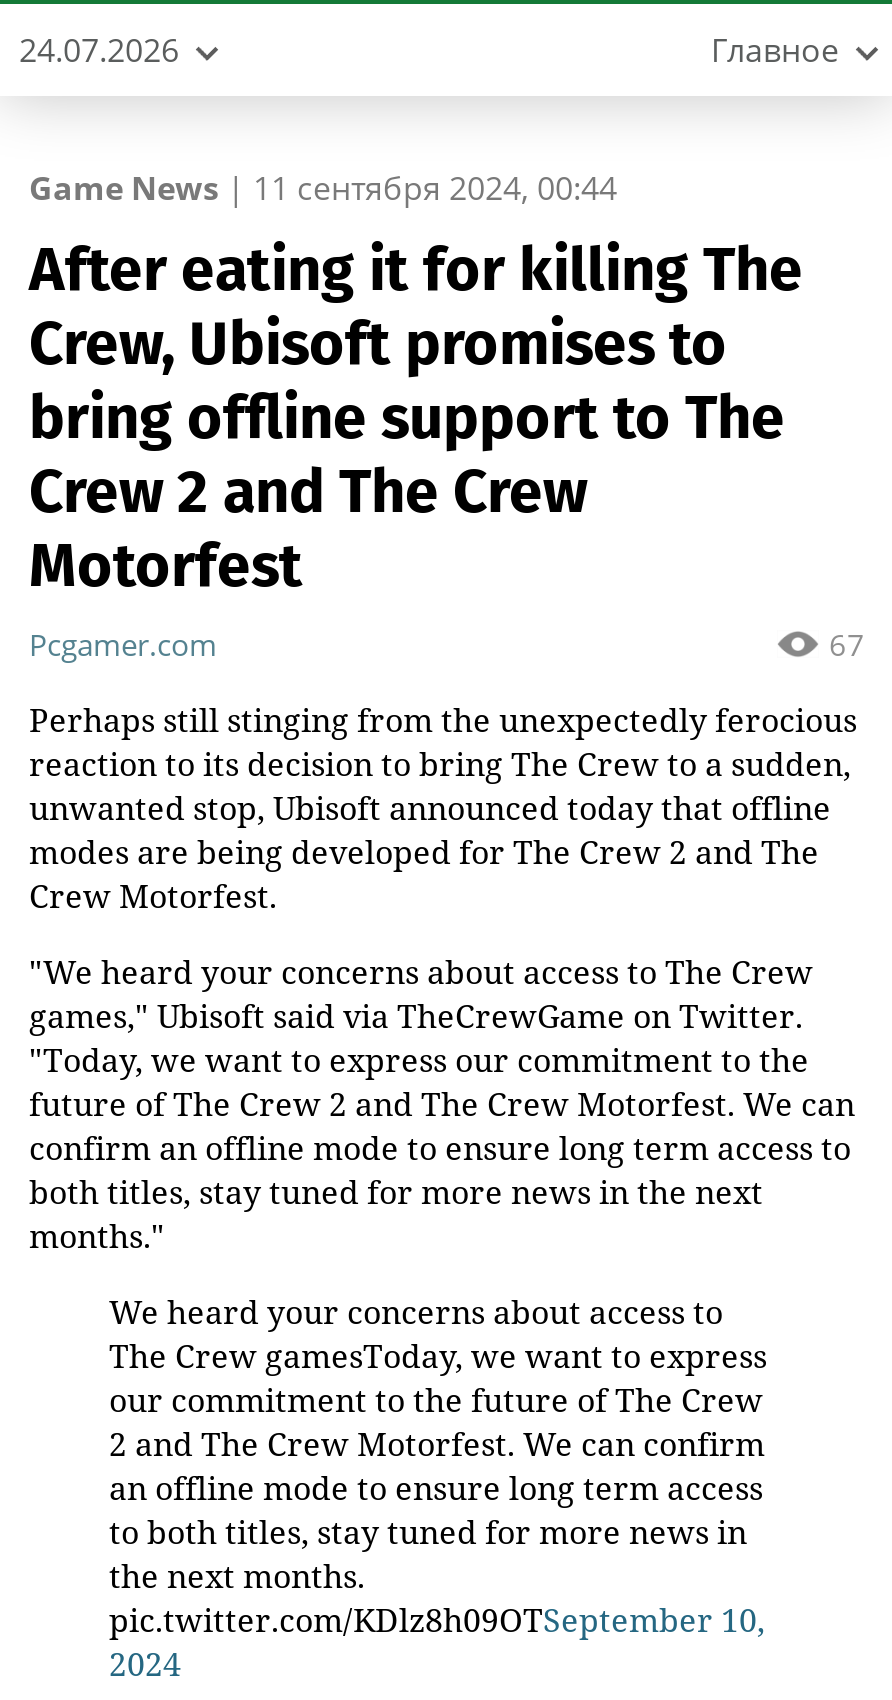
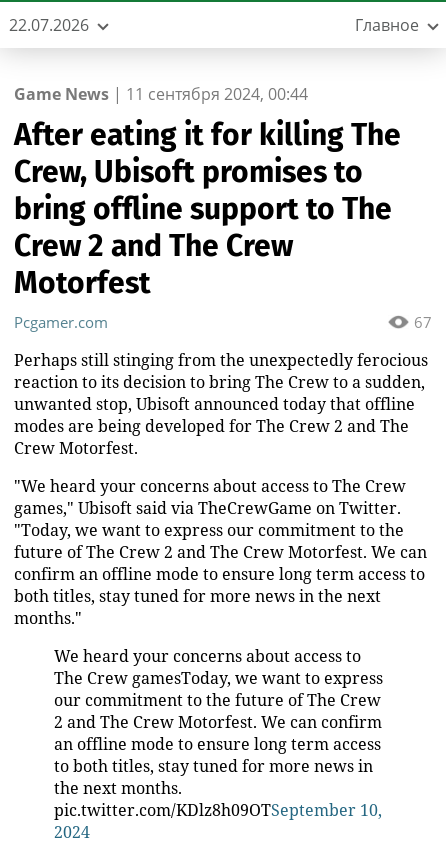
[19,27,179,71] 24.07.2026 -> [9,13,89,35] 22.07.2026

